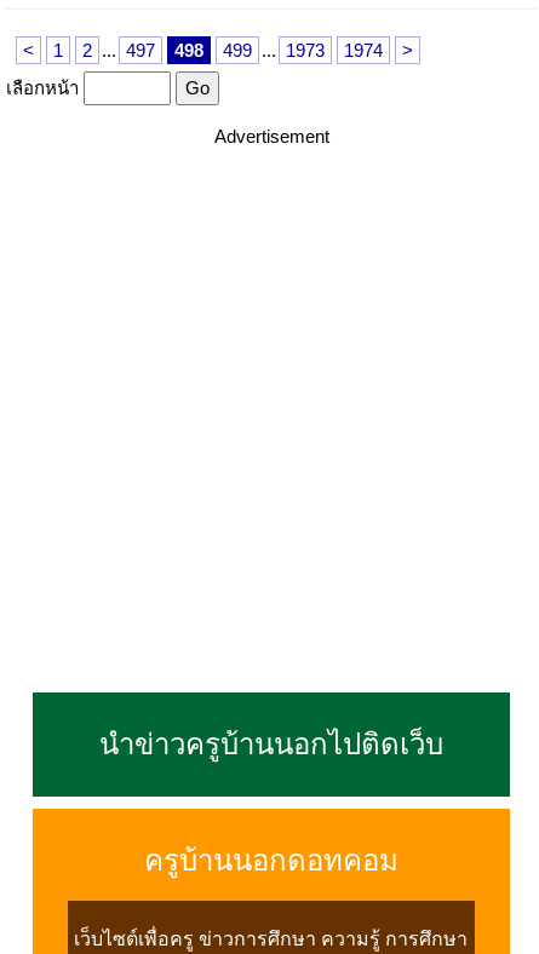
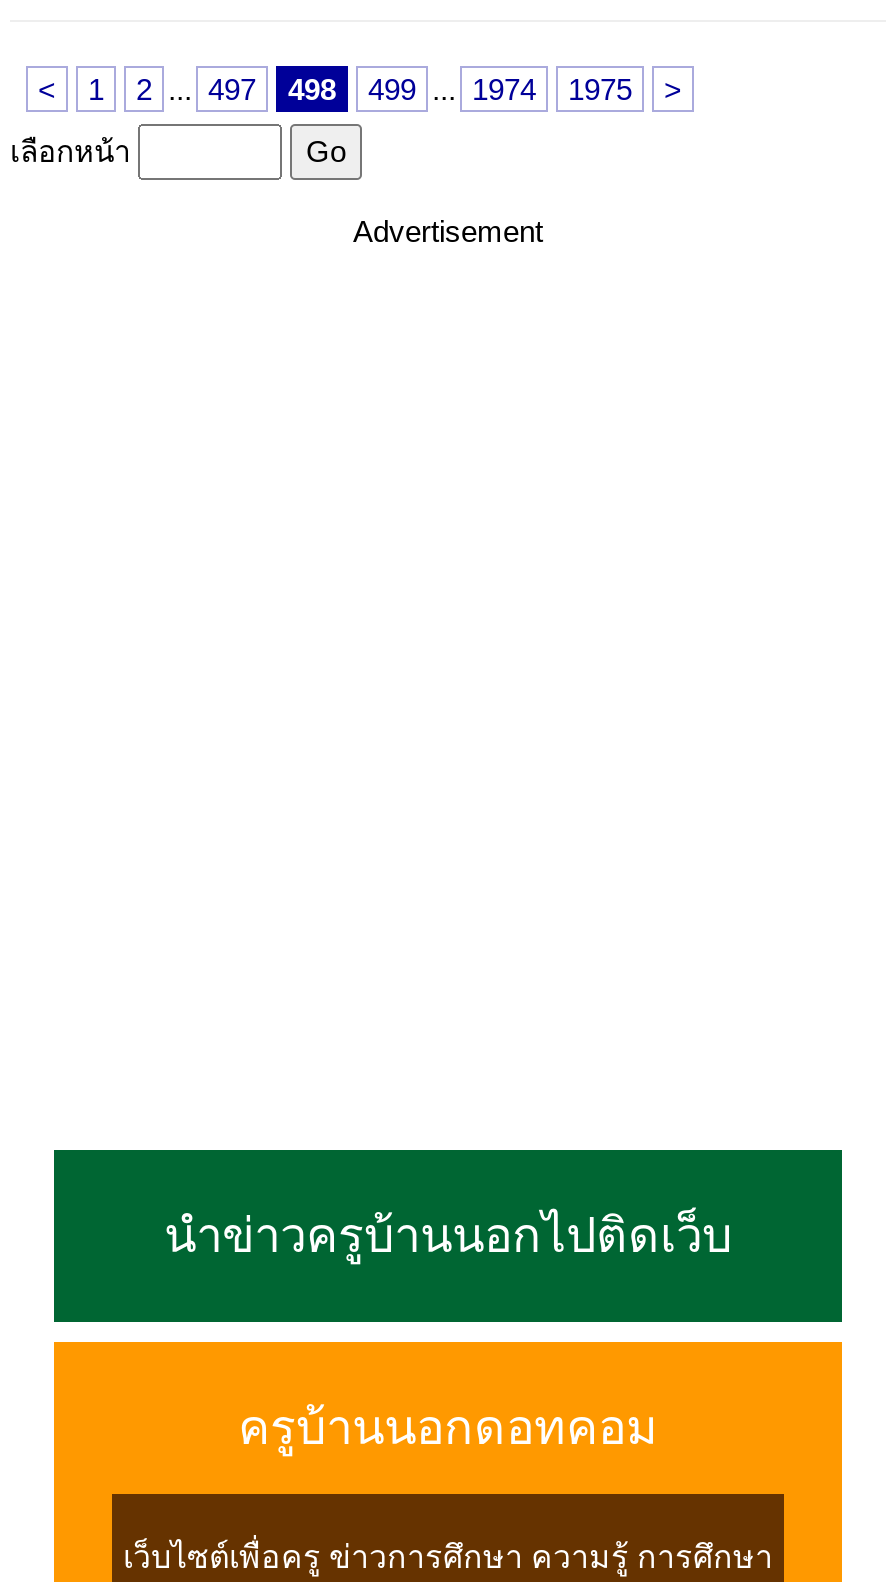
[223,40,325,61] 499 ... 1973 -> [368,73,536,107] 499 ... 1974
[344,40,383,61] 1974 -> [568,73,632,107] 1975

